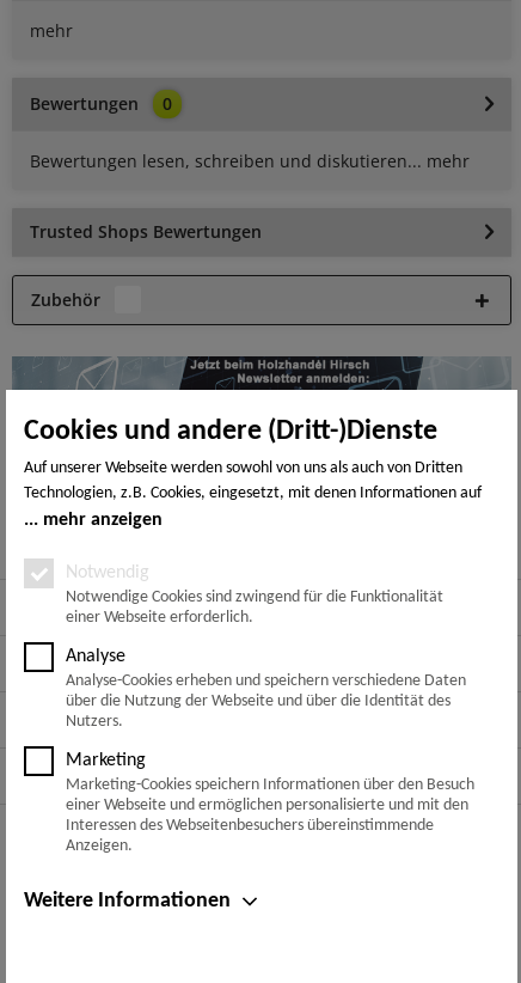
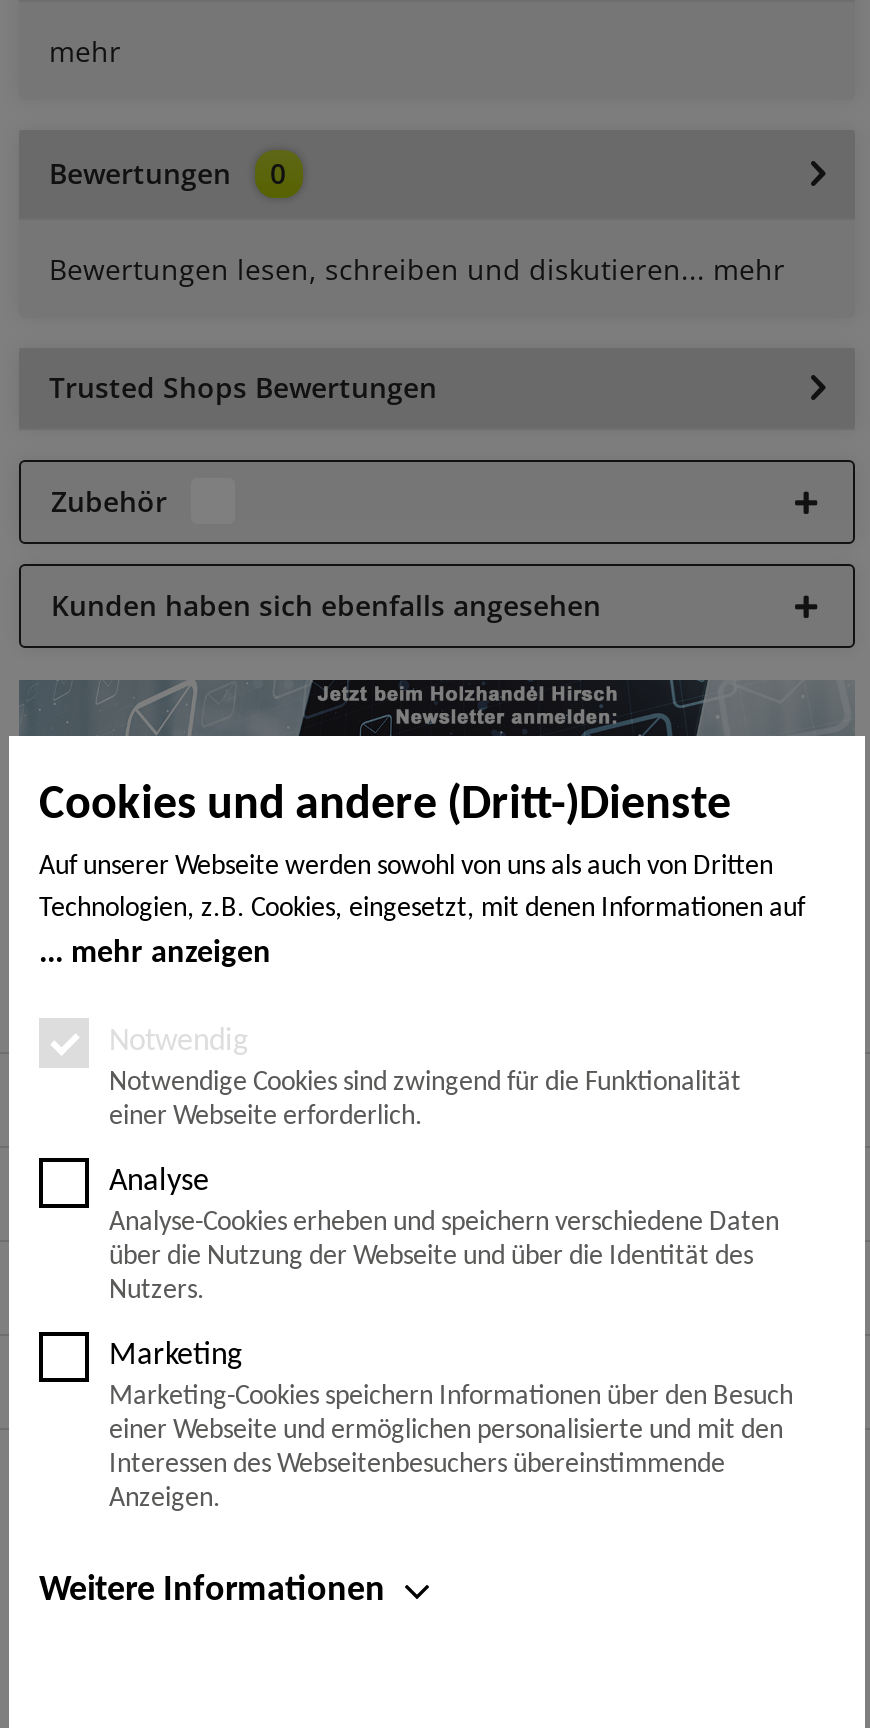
none -> [51,586,601,624] Kunden haben sich ebenfalls angesehen

